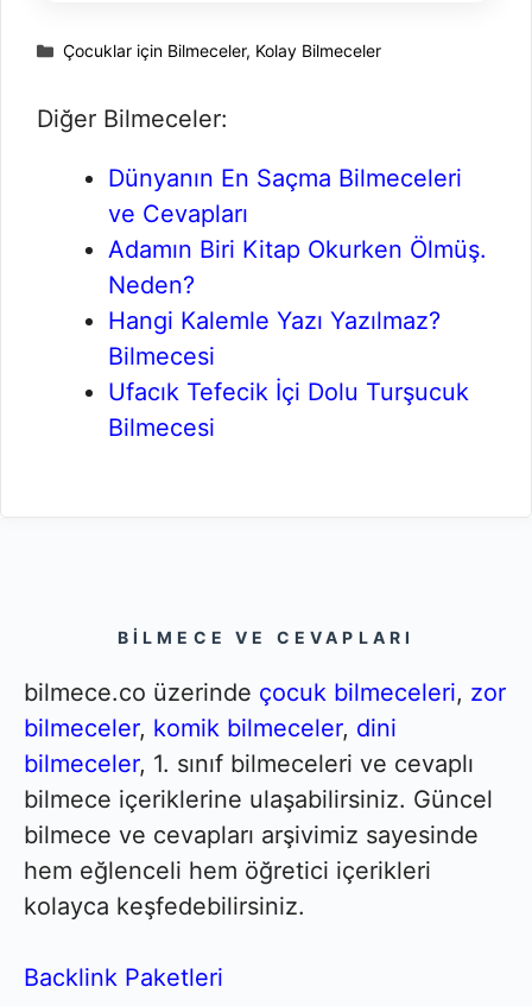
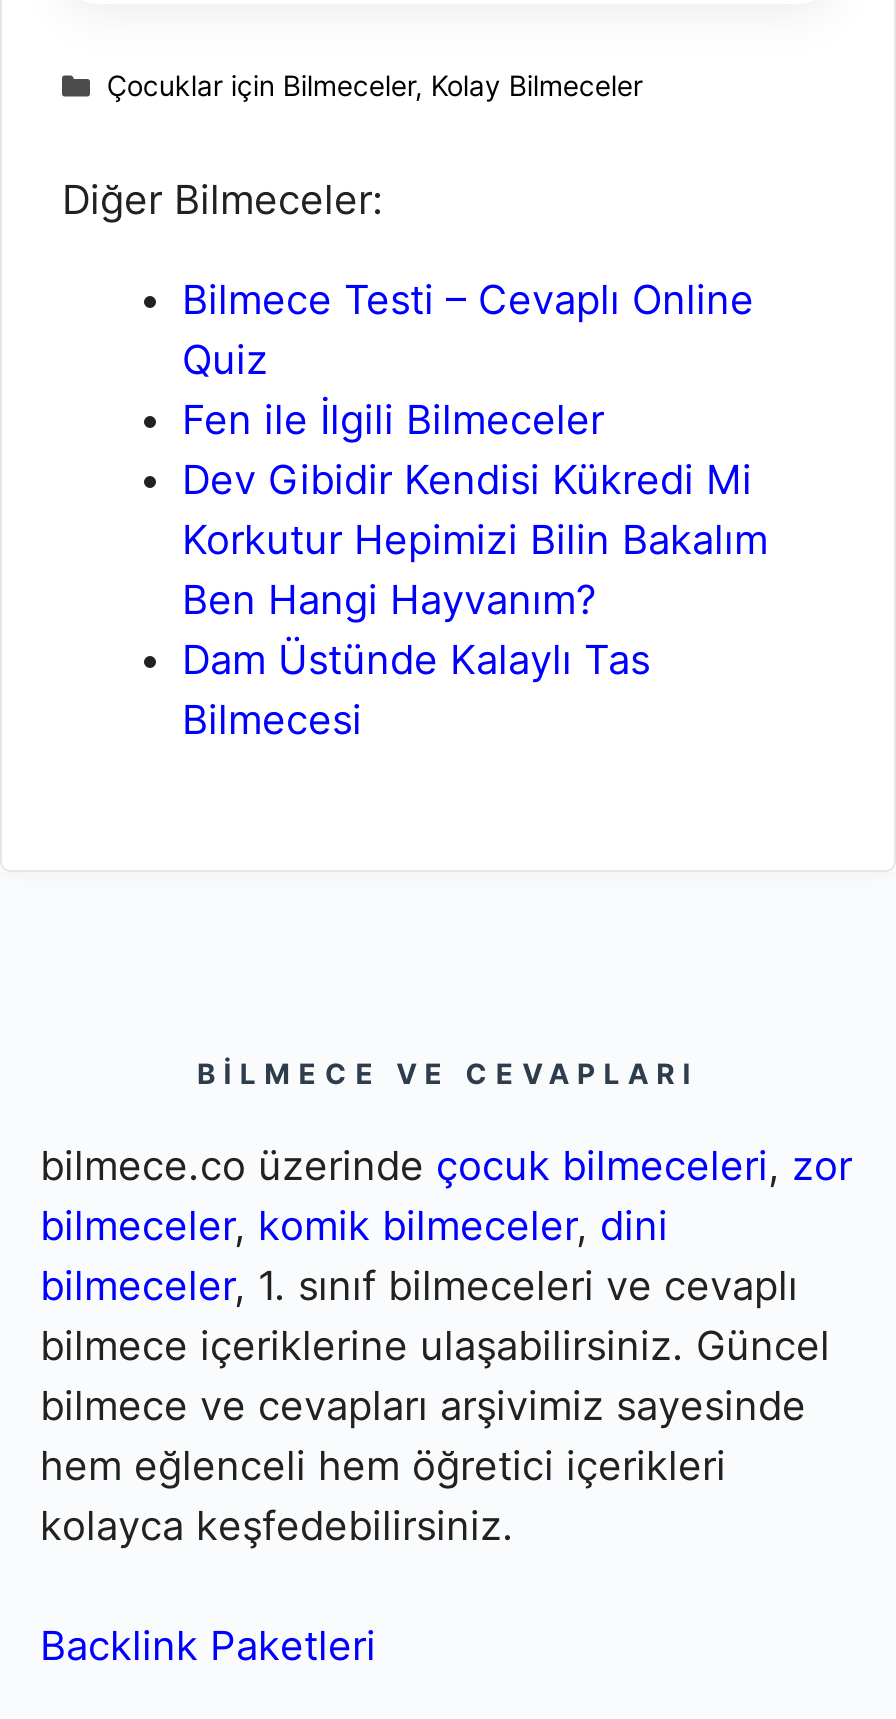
[108,164,487,406] Dünyanın En Saçma Bilmeceleri | ve Cevapları | Adamın Biri Kitap Okurken Ölmüş. | Neden? | Hangi Kalemle Yazı Yazılmaz? | Bilmecesi | Ufacık Tefecik İçi Dolu Turşucuk -> [182,276,768,684] Bilmece Testi – Cevaplı Online | Quiz | Fen ile İlgili Bilmeceler | Dev Gibidir Kendisi Kükredi Mi | Korkutur Hepimizi Bilin Bakalım | Ben Hangi Hayvanım? | Dam Üstünde Kalaylı Tas

